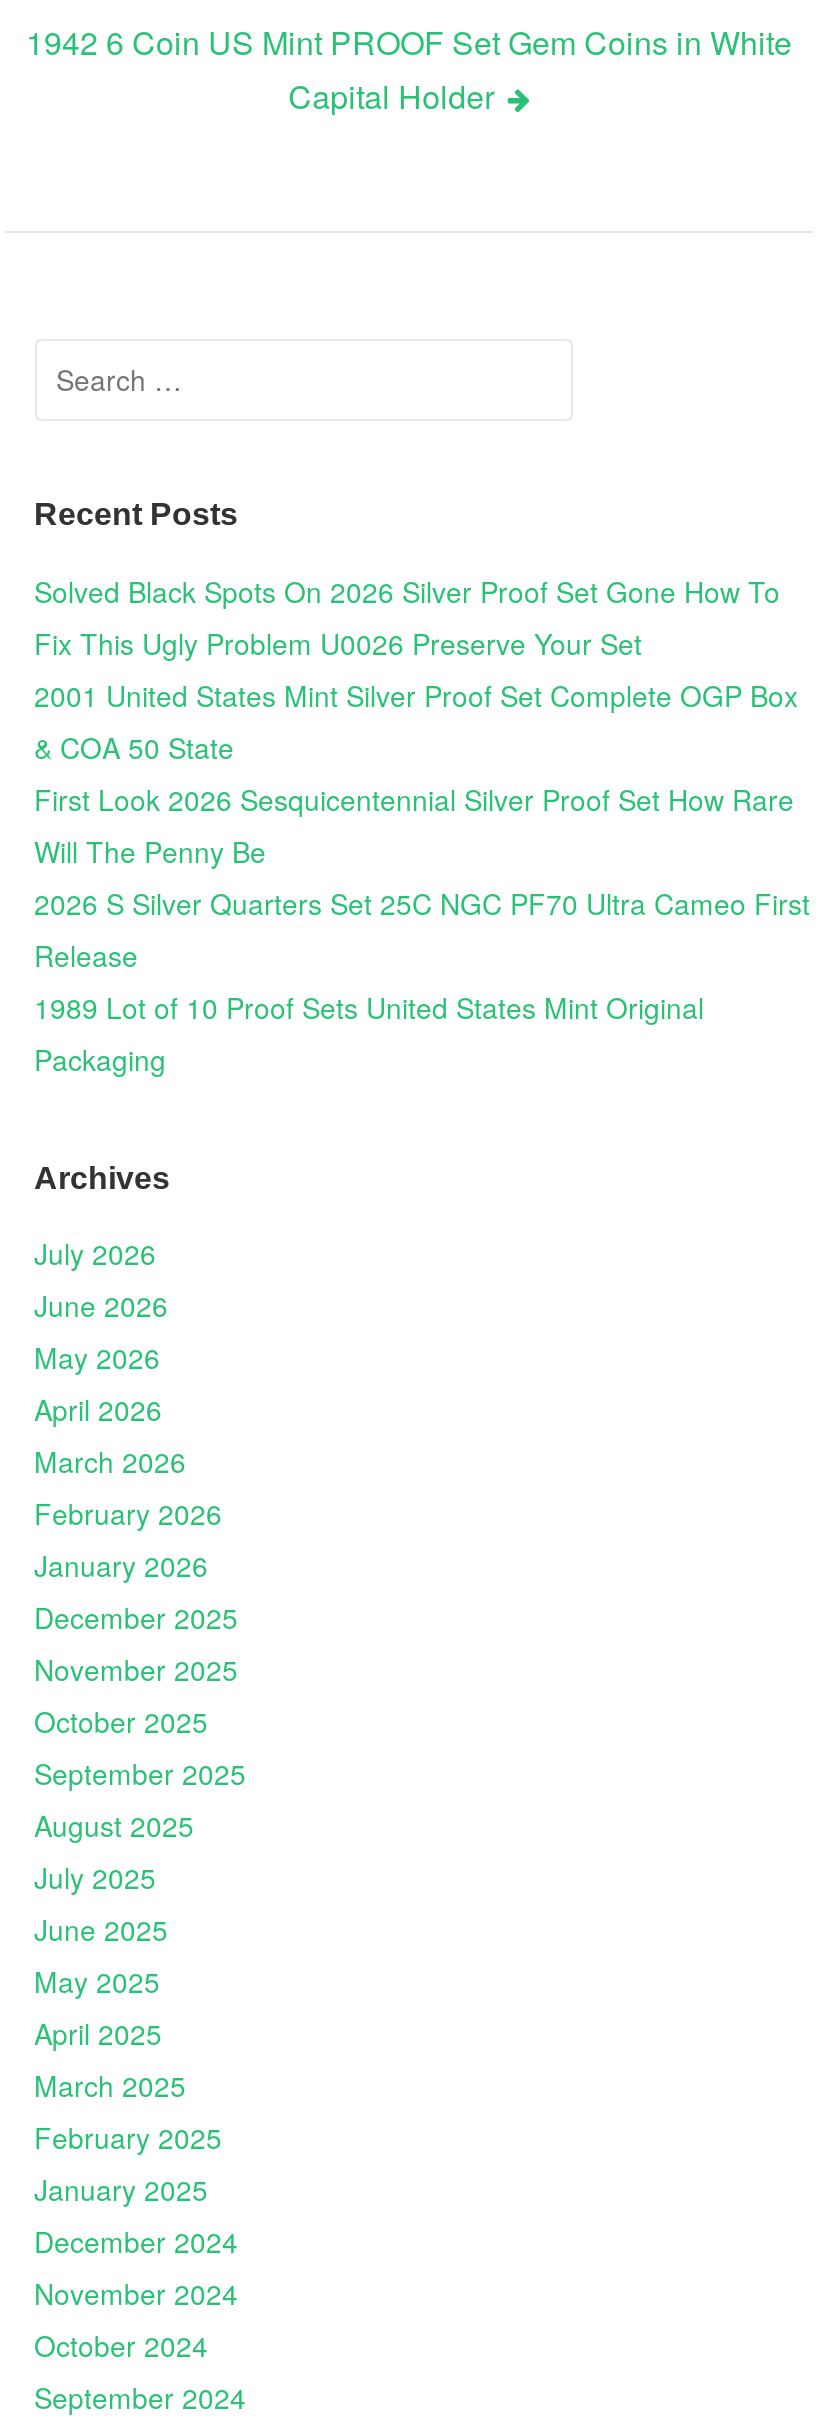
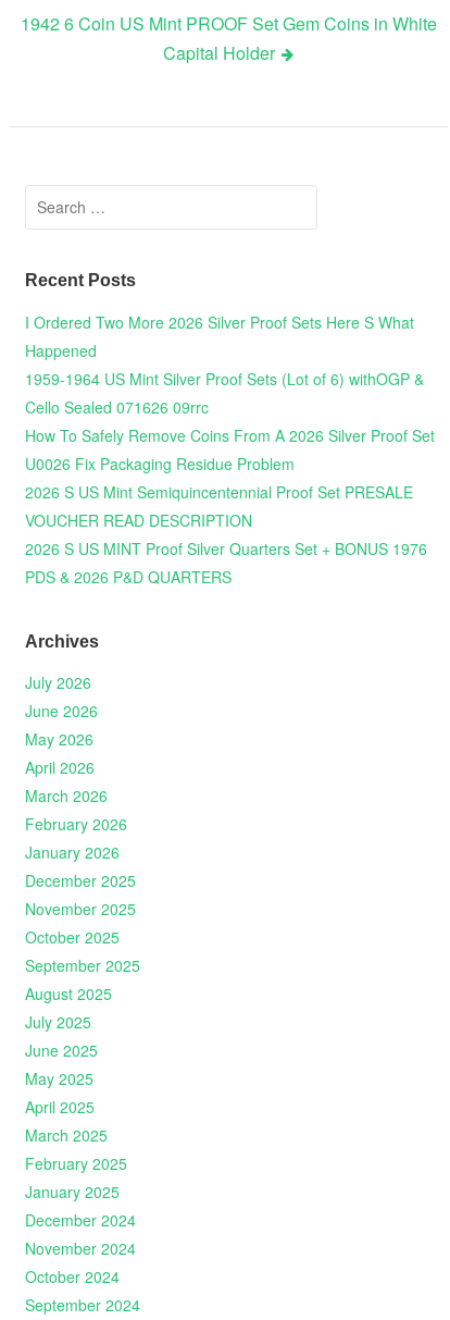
[34,570,810,1078] Solved Black Spots On 2026 Silver Proof Set Gone How To | Fix This Ugly Problem U0026 Preserve Your Set | 2001 United States Mint Silver Proof Set Complete OGP Box | & COA 50 State | First Look 2026 Sesquicentennial Silver Proof Set How Rare | Will The Penny Be | 2026 S Silver Quarters Set 25C NGC PF70 Ultra Cameo First | Release | 1989 Lot of 10 Proof Sets United States Mint Original | Packaging -> [24,311,434,587] I Ordered Two More 2026 Silver Proof Sets Here S What | Happened | 1959-1964 US Mint Silver Proof Sets (Lot of 6) withOGP & | Cello Sealed 071626 09rrc | How To Safely Remove Coins From A 2026 Silver Proof Set | U0026 Fix Packaging Residue Problem | 2026 S US Mint Semiquincentennial Proof Set PRESALE | VOUCHER READ DESCRIPTION | 2026 S US MINT Proof Silver Quarters Set + BONUS 1976 | PDS & 2026 P&D QUARTERS

